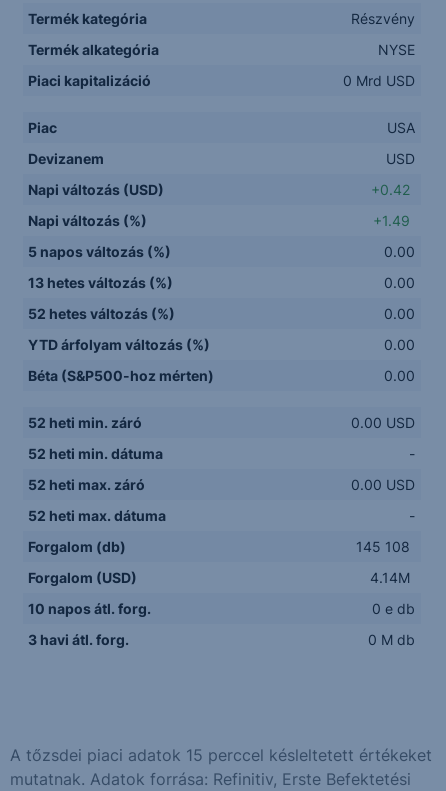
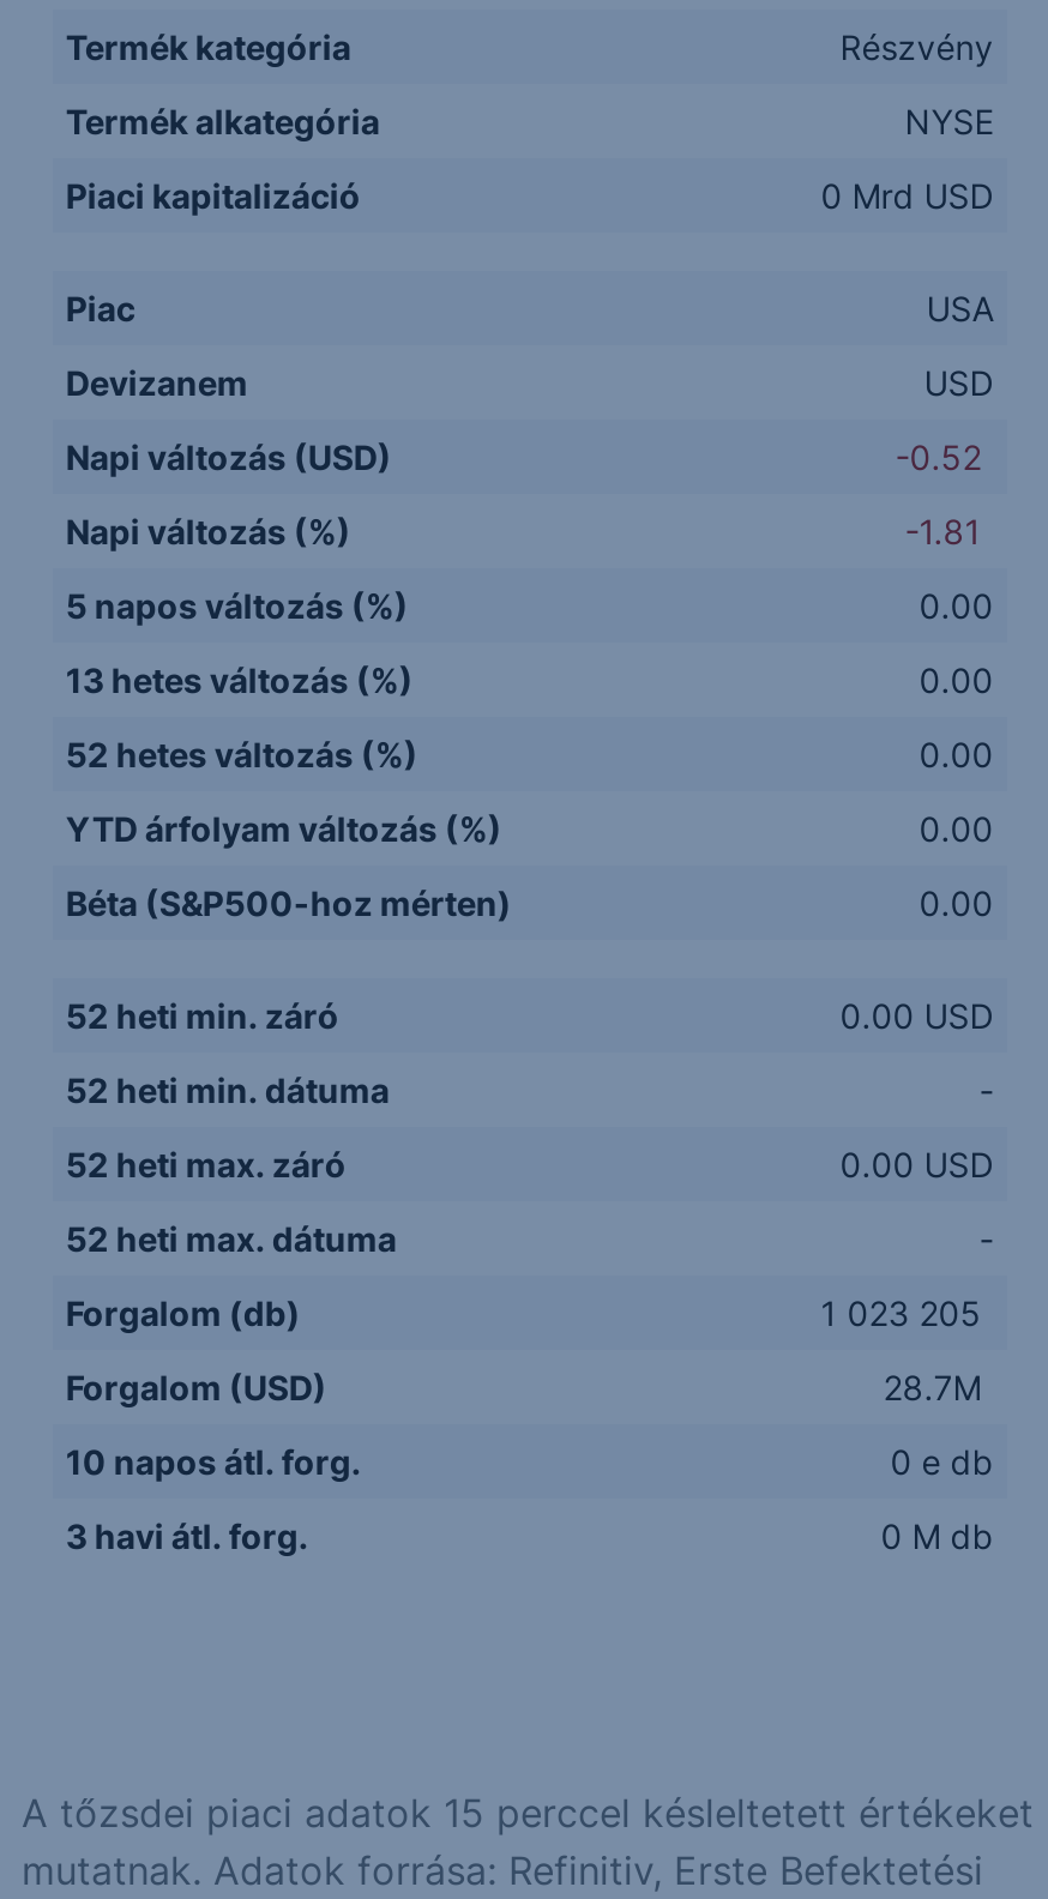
[371,180,410,197] +0.42 -> [895,435,981,476] -0.52
[373,211,410,228] +1.49 -> [905,510,981,550] -1.81
[356,537,410,554] 145 108 -> [821,1291,981,1332] 1 023 205
[370,568,410,585] 4.14M -> [883,1366,981,1406] 28.7M

